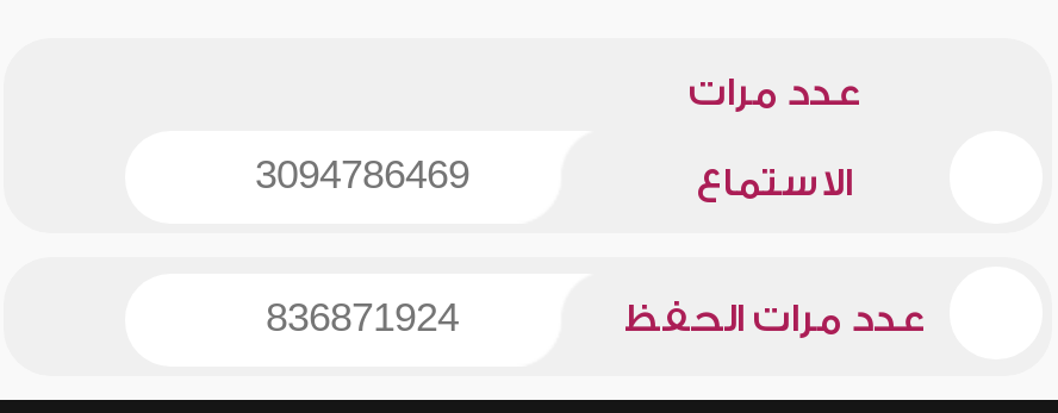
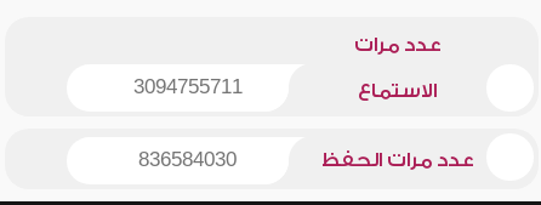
[255,156,469,199] 3094786469 -> [133,77,242,99] 3094755711
[266,298,459,340] 836871924 -> [138,149,237,171] 836584030

